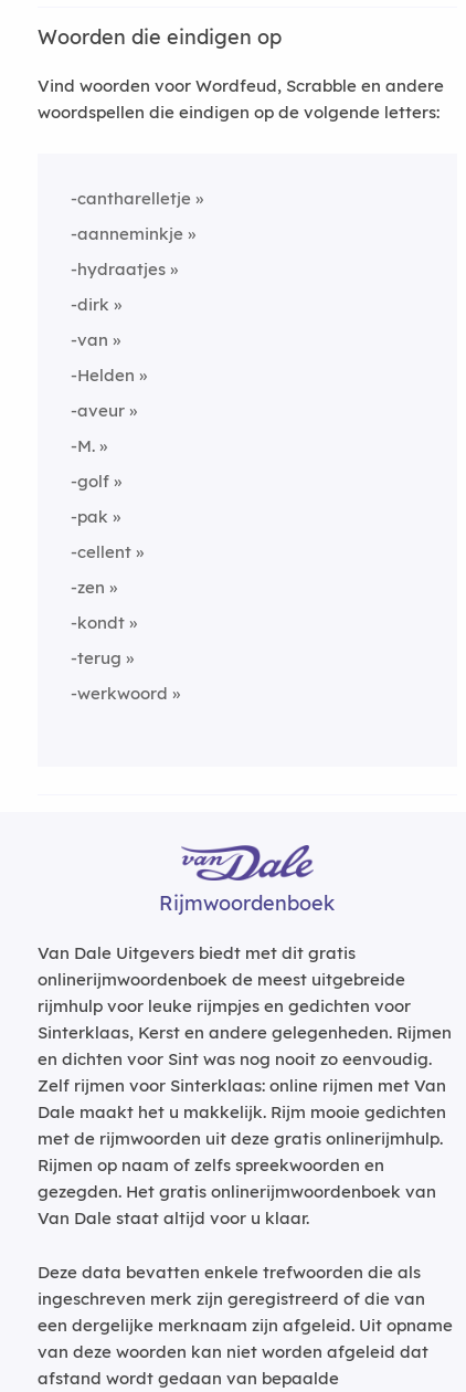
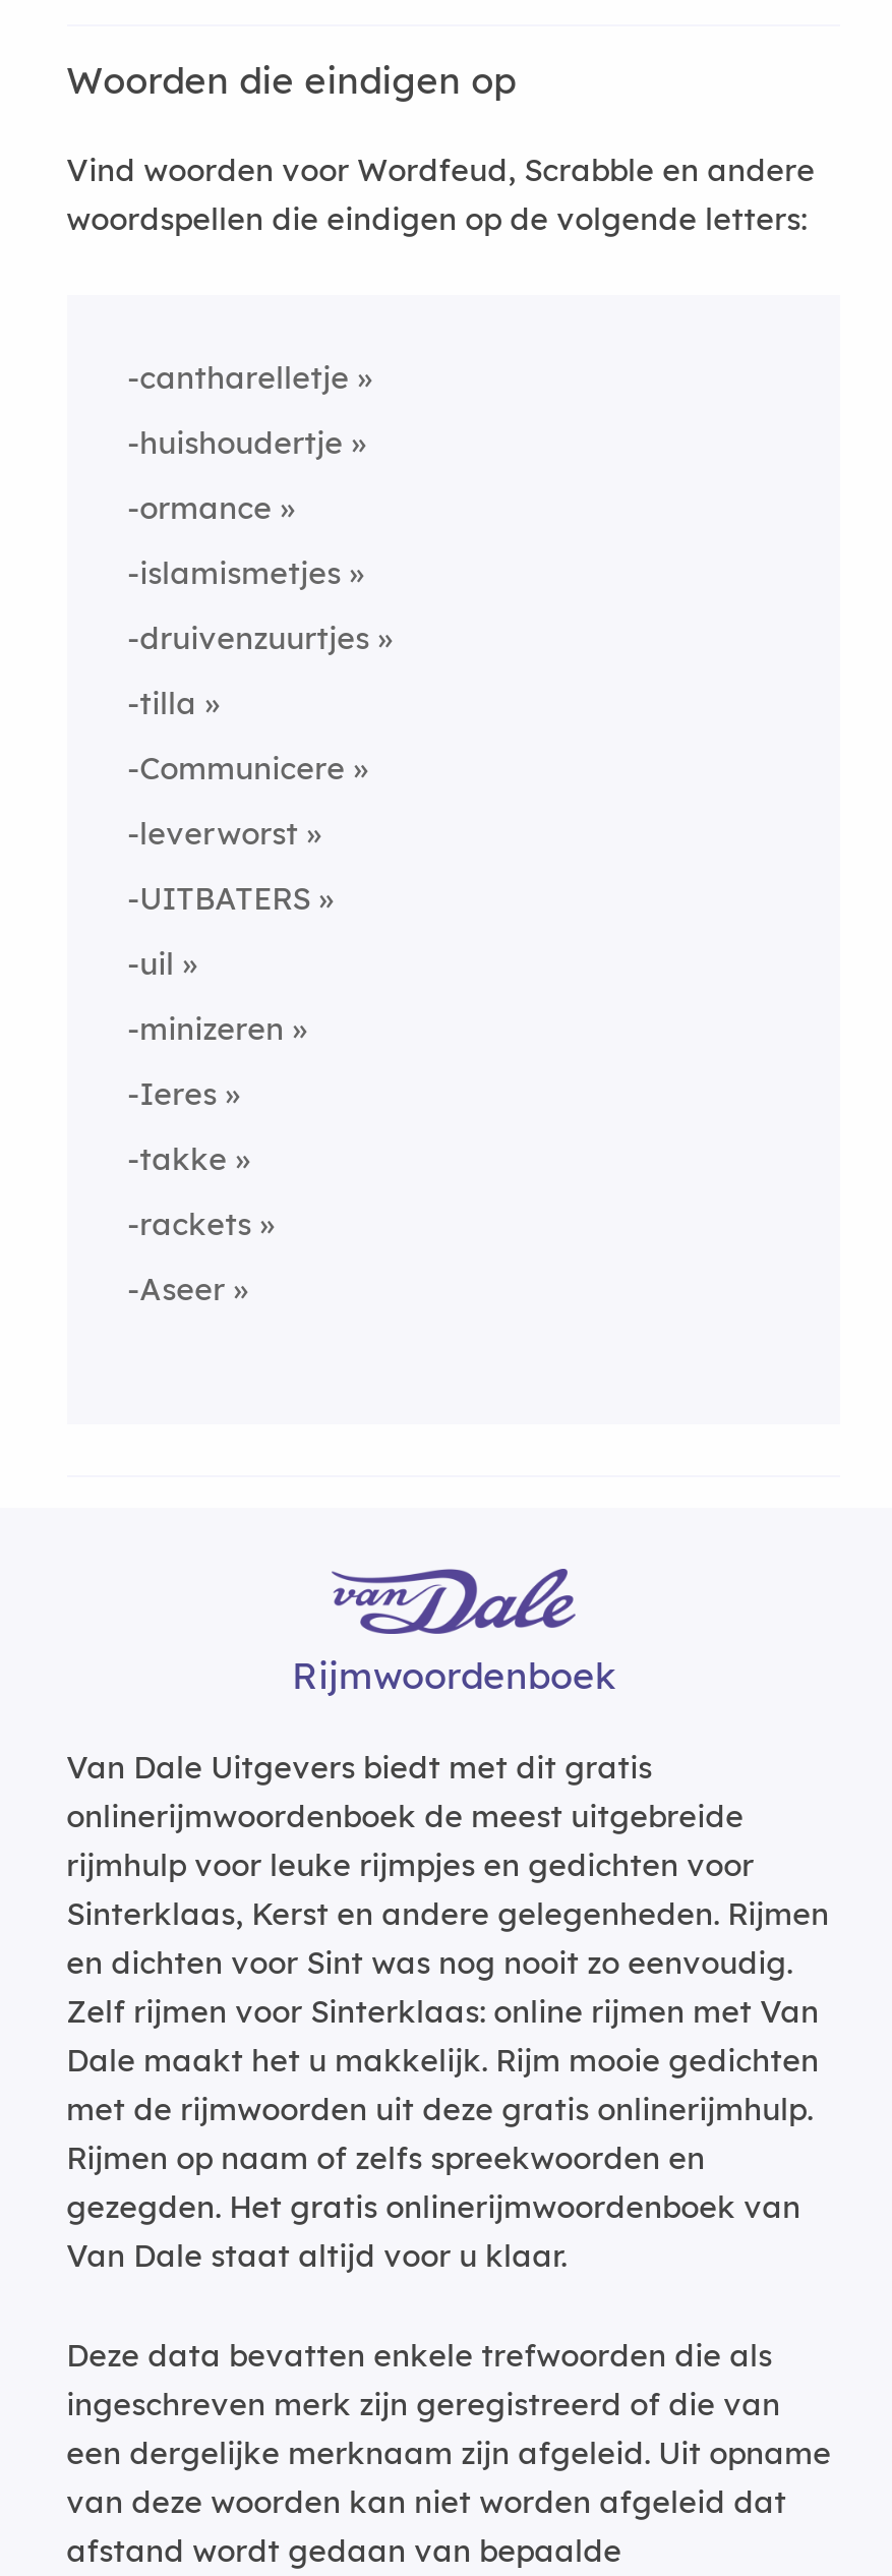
[70,223,183,244] -aanneminkje -> [127,423,343,462] -huishoudertje
[70,259,165,280] -hydraatjes -> [127,488,272,527] -ormance
[70,294,109,315] -dirk -> [127,553,341,592] -islamismetjes
[70,329,108,350] -van -> [127,619,369,657] -druivenzuurtjes
[70,365,134,386] -Helden -> [127,684,197,722] -tilla
[70,400,124,421] -aveur -> [127,749,345,787] -Communicere
[70,435,95,456] -M. -> [127,814,298,853] -leverworst
[70,471,109,492] -golf -> [127,879,310,918] -UITBATERS
[70,506,108,527] -pak -> [127,944,174,983] -uil
[70,541,131,562] -cellent -> [127,1009,284,1048] -minizeren
[70,577,104,598] -zen -> [127,1074,217,1113] -Ieres
[70,612,124,633] -kondt -> [127,1139,227,1178] -takke
[70,647,121,668] -terug -> [127,1205,251,1243] -rackets
[70,683,167,704] -werkwoord -> [127,1270,225,1308] -Aseer

